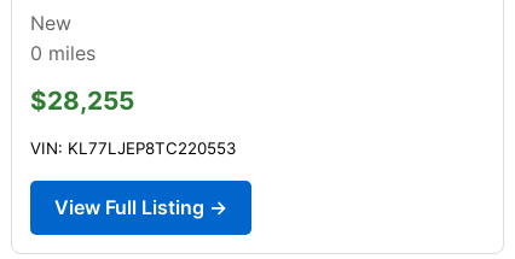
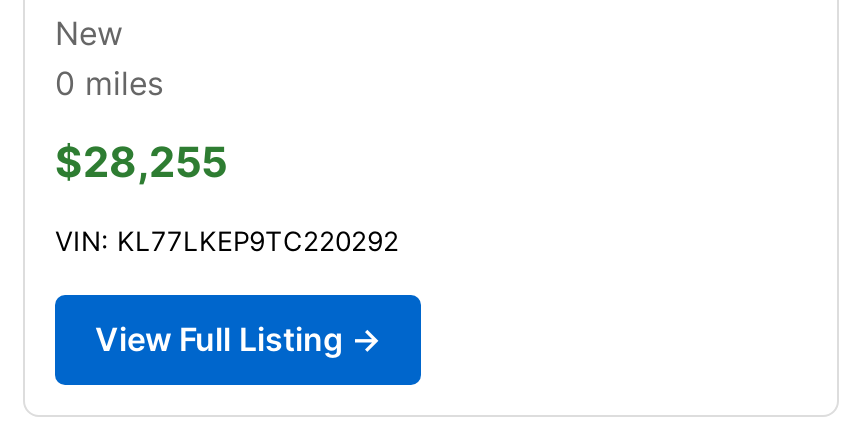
[30,138,236,158] VIN: KL77LJEP8TC220553 -> [55,225,399,257] VIN: KL77LKEP9TC220292

